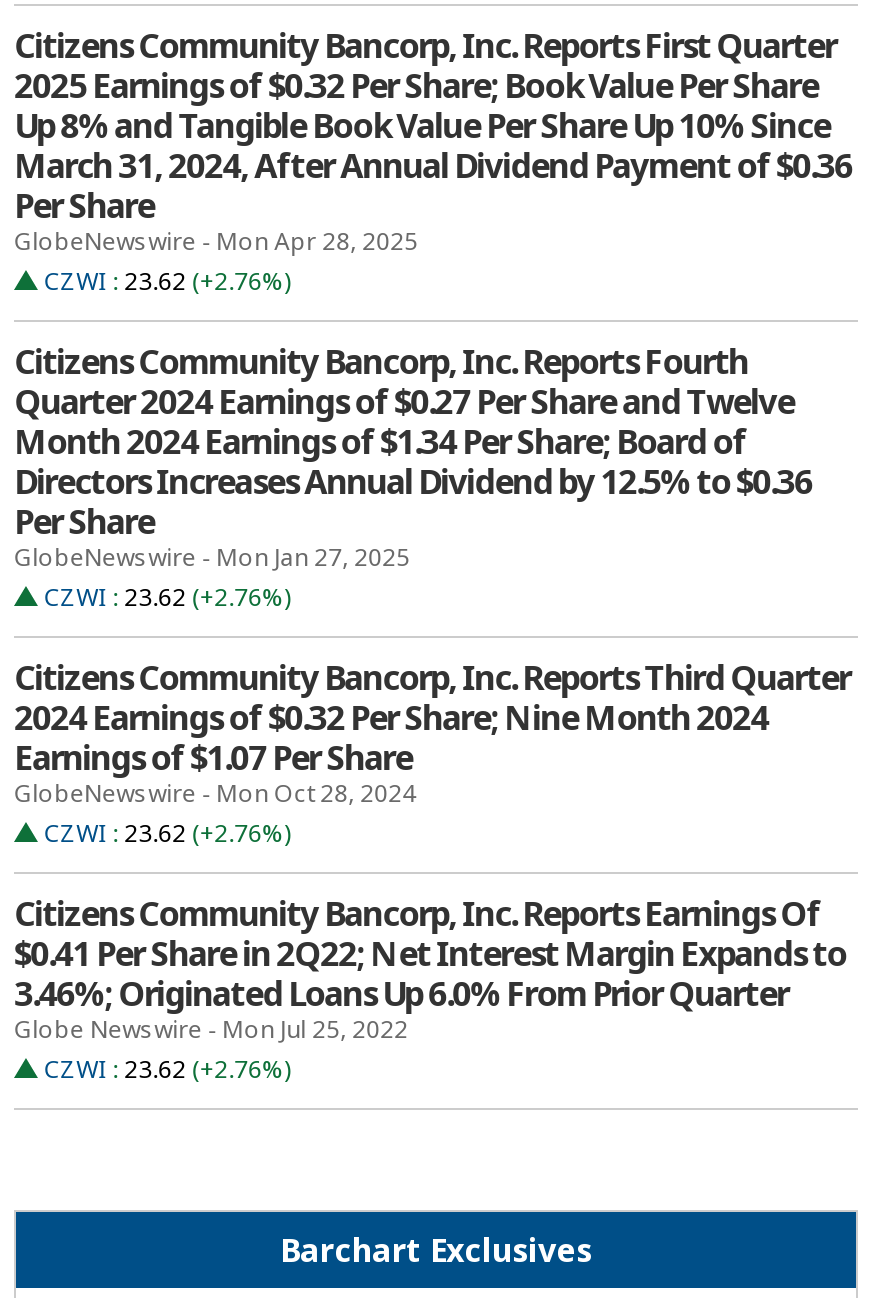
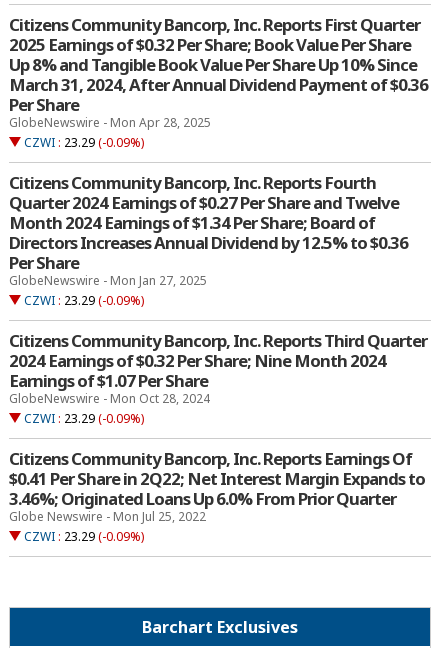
[44,264,290,298] CZWI : 23.62 (+2.76%) -> [24,134,144,151] CZWI : 23.29 (-0.09%)
[44,580,290,614] CZWI : 23.62 (+2.76%) -> [24,292,144,309] CZWI : 23.29 (-0.09%)
[44,816,290,850] CZWI : 23.62 (+2.76%) -> [24,410,144,427] CZWI : 23.29 (-0.09%)
[44,1052,290,1086] CZWI : 23.62 (+2.76%) -> [24,528,144,545] CZWI : 23.29 (-0.09%)

